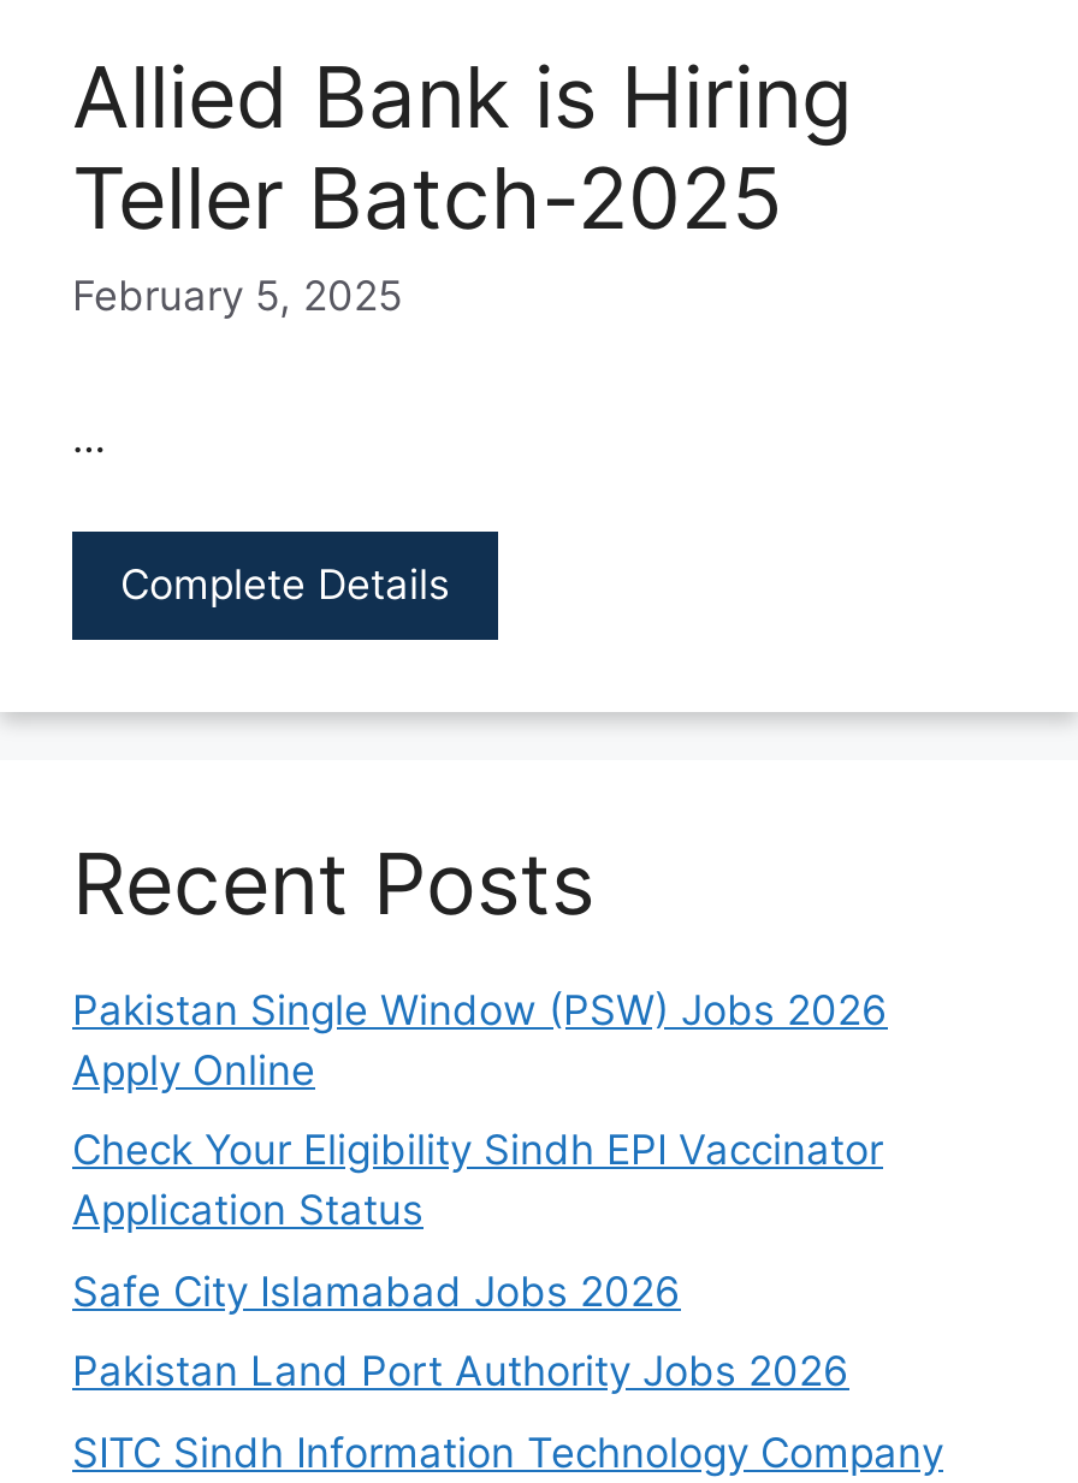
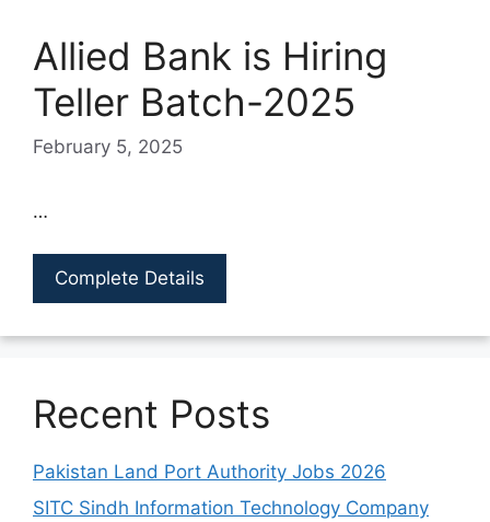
[72,985,888,1315] Pakistan Single Window (PSW) Jobs 2026 | Apply Online | Check Your Eligibility Sindh EPI Vaccinator | Application Status | Safe City Islamabad Jobs 2026 -> none

